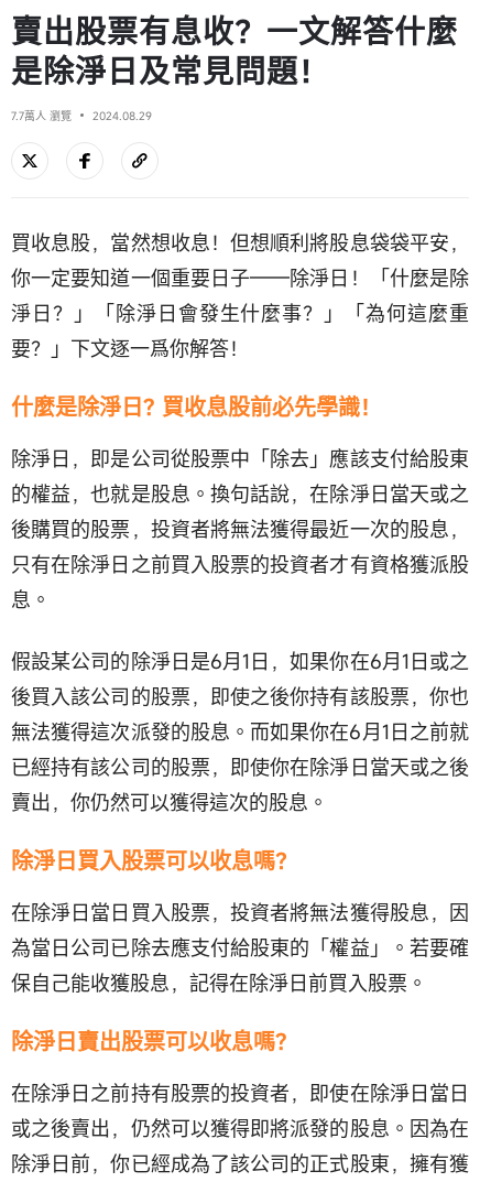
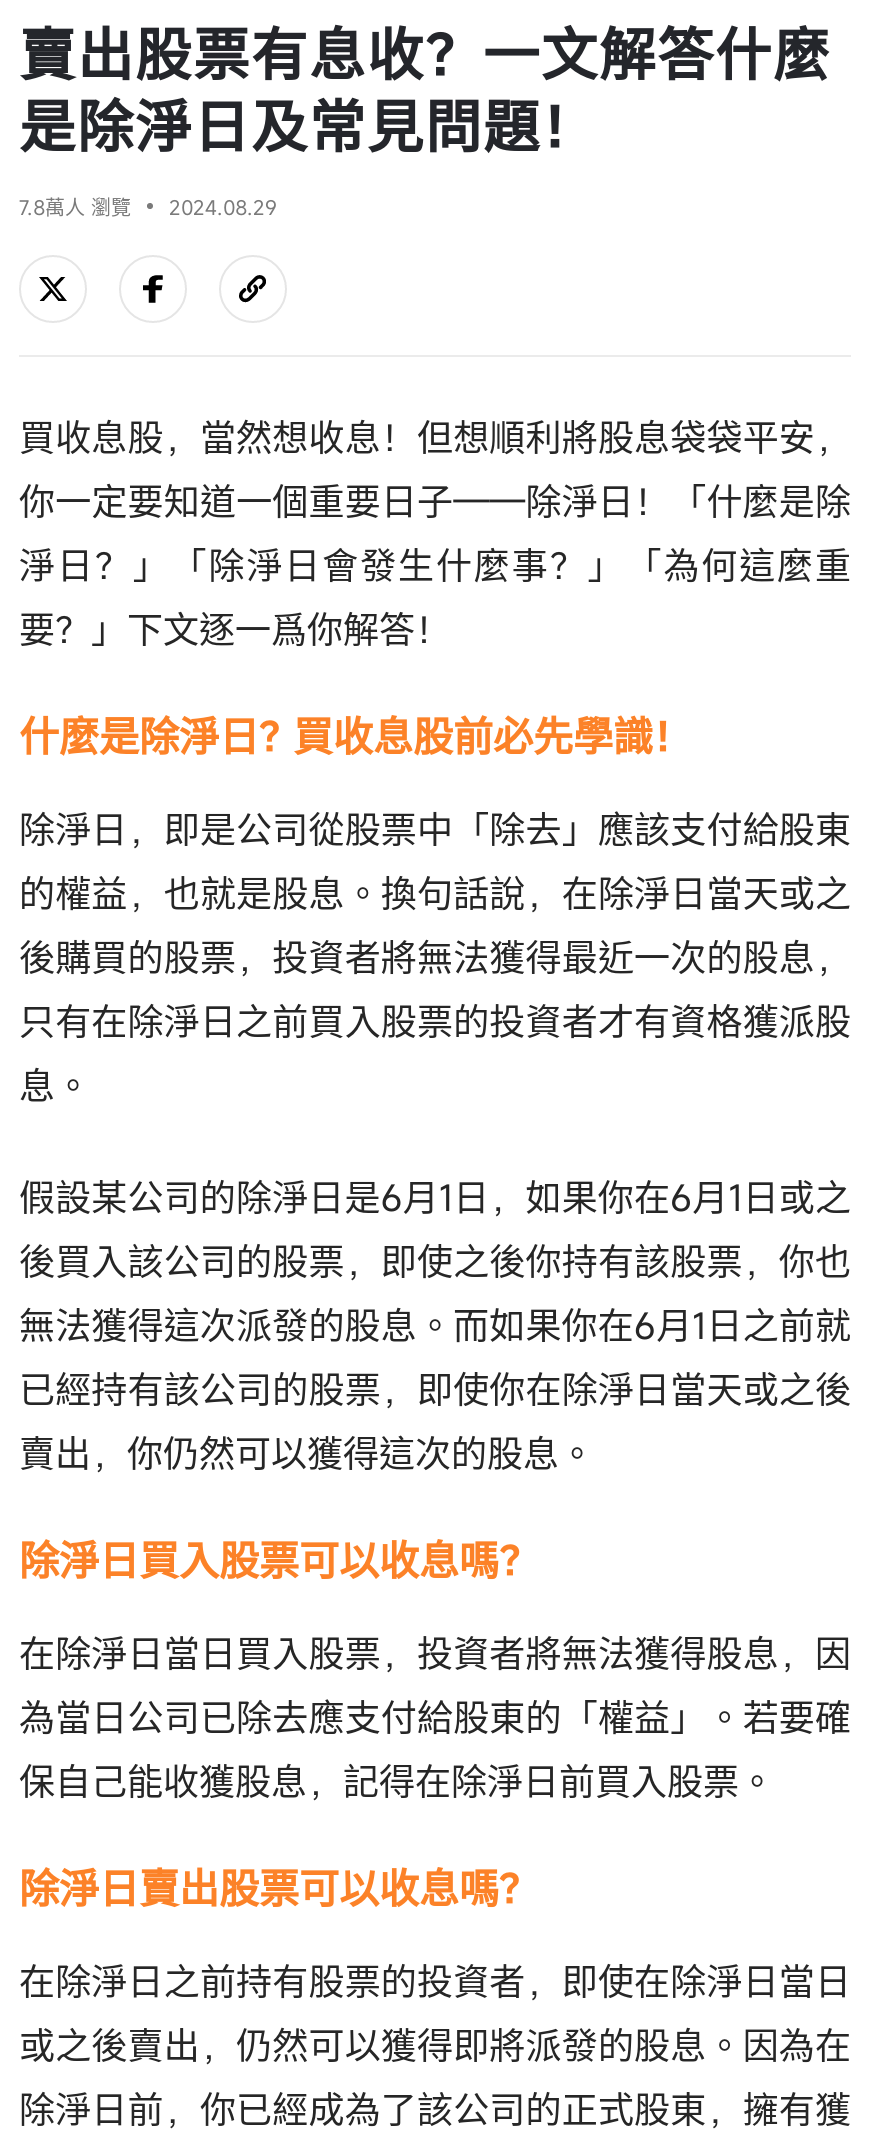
[11,109,152,124] 7.7萬人 瀏覽 2024.08.29 -> [19,195,277,221] 7.8萬人 瀏覽 2024.08.29

